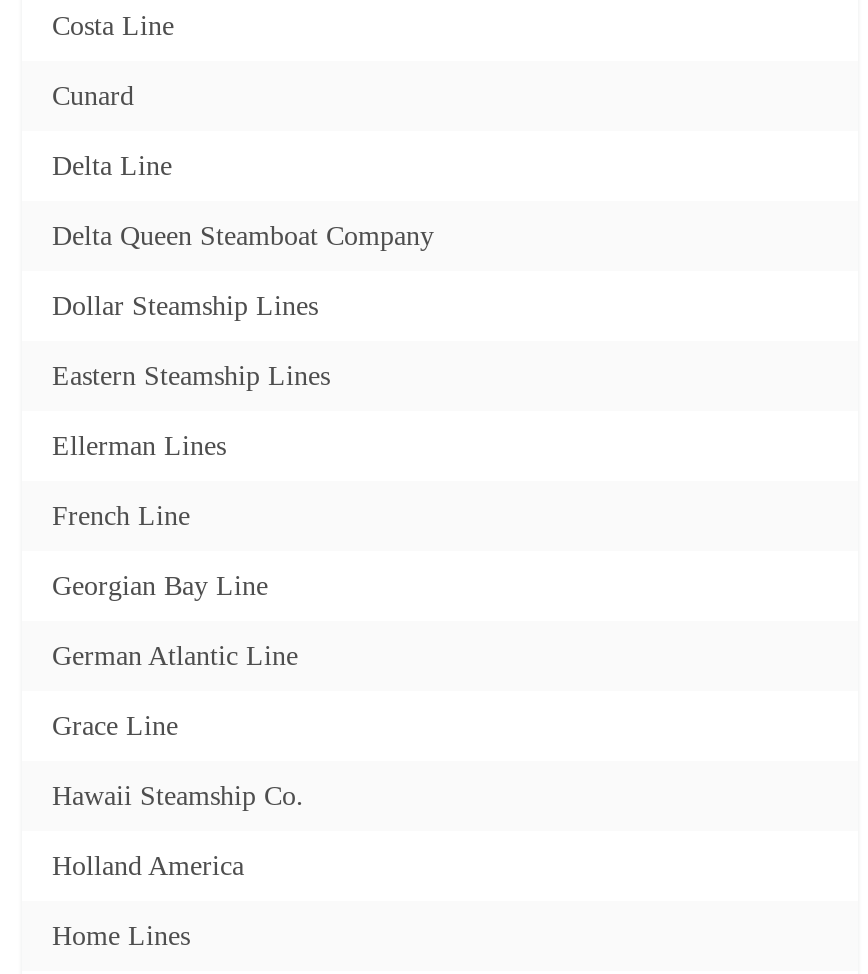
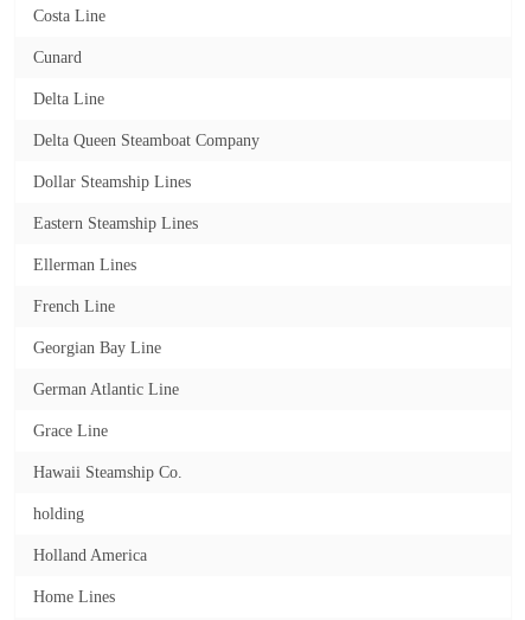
none -> [33,505,84,523] holding

